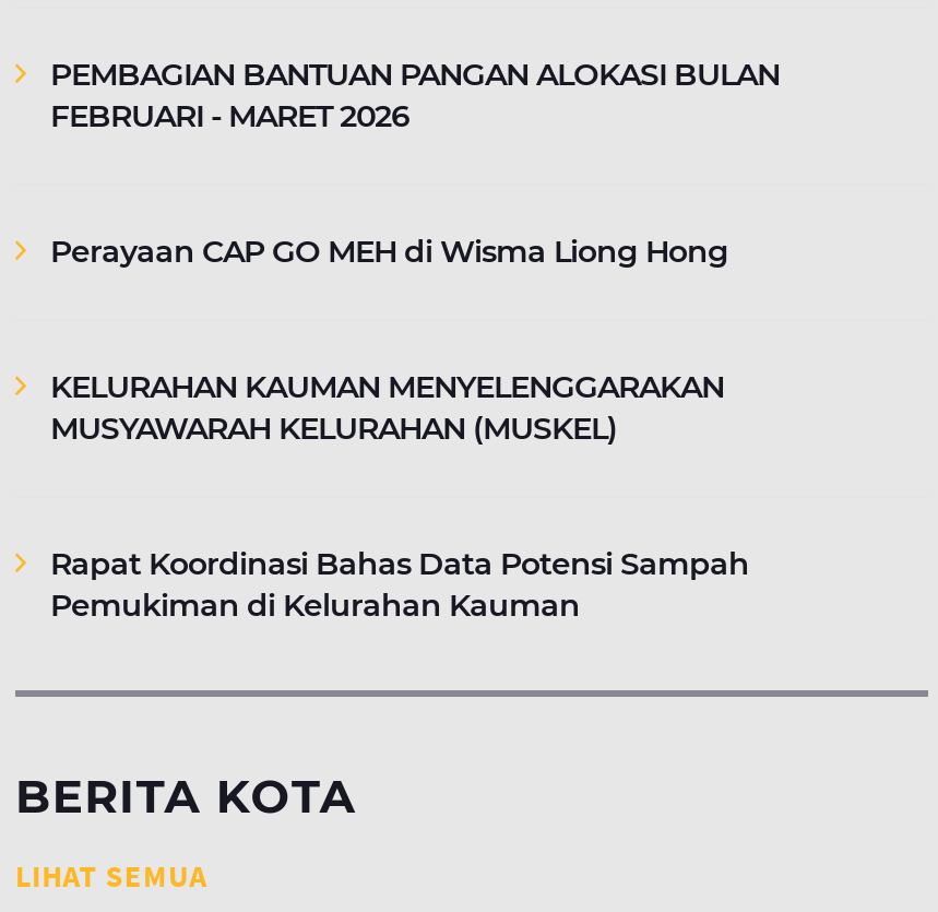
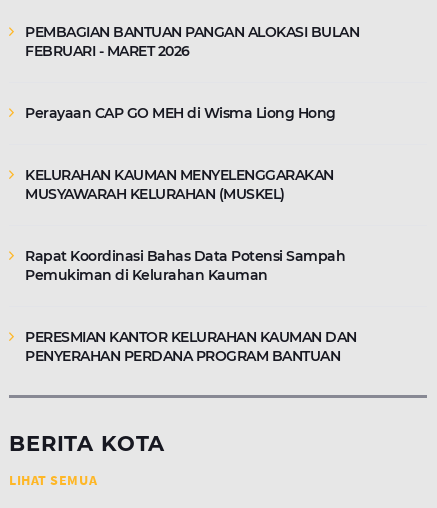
none -> [25,328,356,365] PERESMIAN KANTOR KELURAHAN KAUMAN DAN | PENYERAHAN PERDANA PROGRAM BANTUAN

